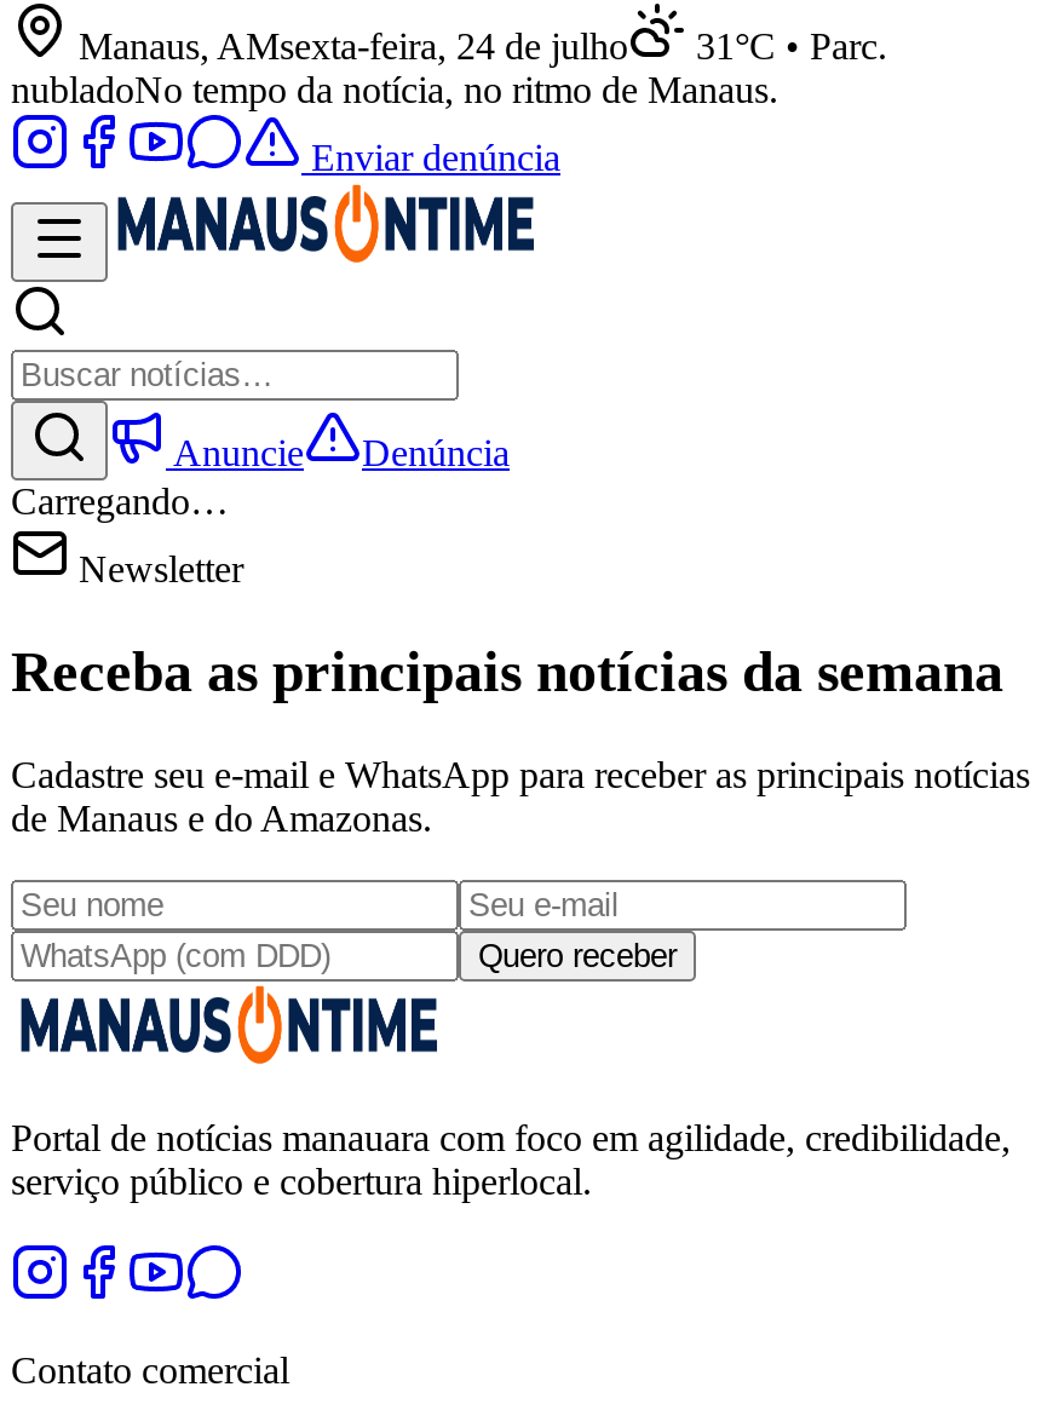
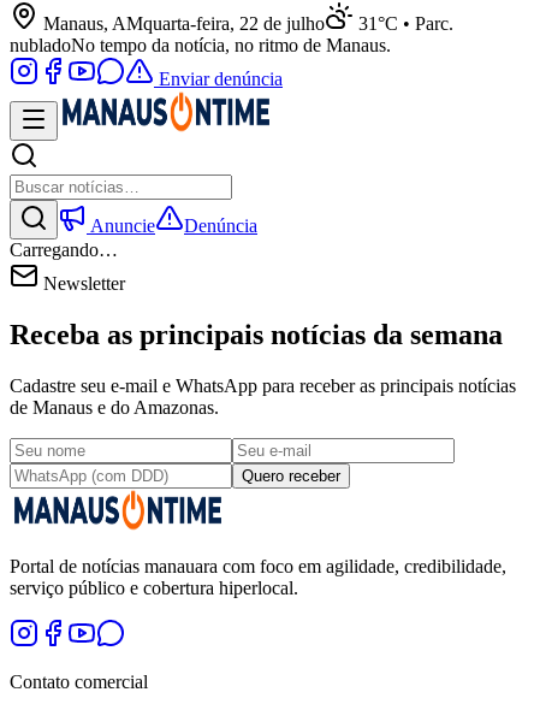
[69,25,628,67] Manaus, AMsexta-feira, 24 de julho -> [38,13,325,34] Manaus, AMquarta-feira, 22 de julho

